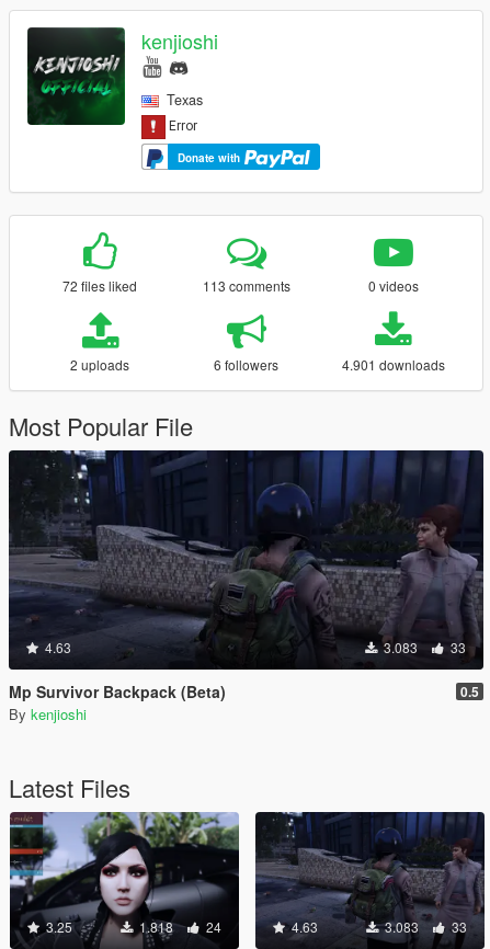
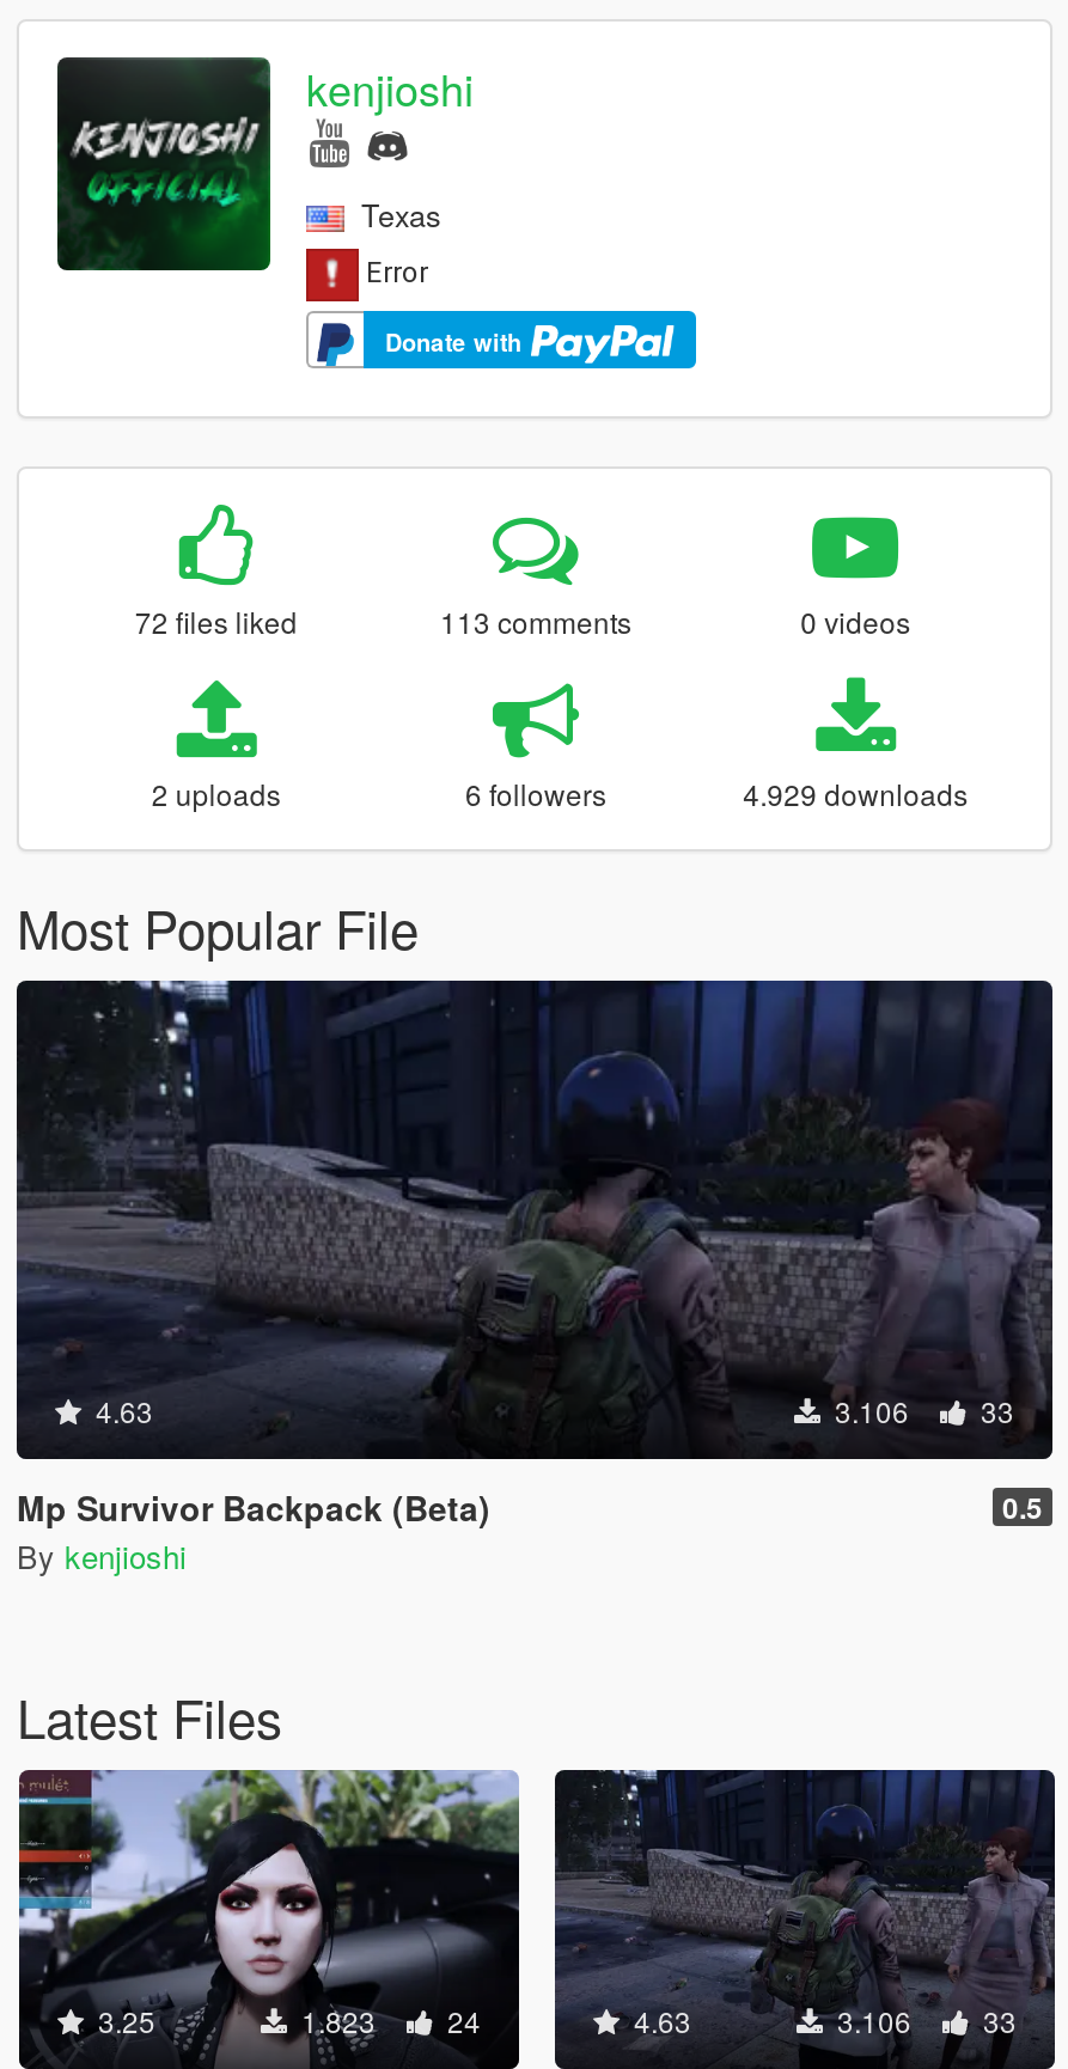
[342,355,445,373] 4.901 downloads -> [743,772,968,812] 4.929 downloads
[380,637,466,656] 3.083 33 -> [828,1389,1014,1429] 3.106 33
[136,917,221,935] 1.818 24 -> [294,1999,481,2039] 1.823 24
[381,917,467,935] 3.083 33 -> [830,1999,1017,2039] 3.106 33

